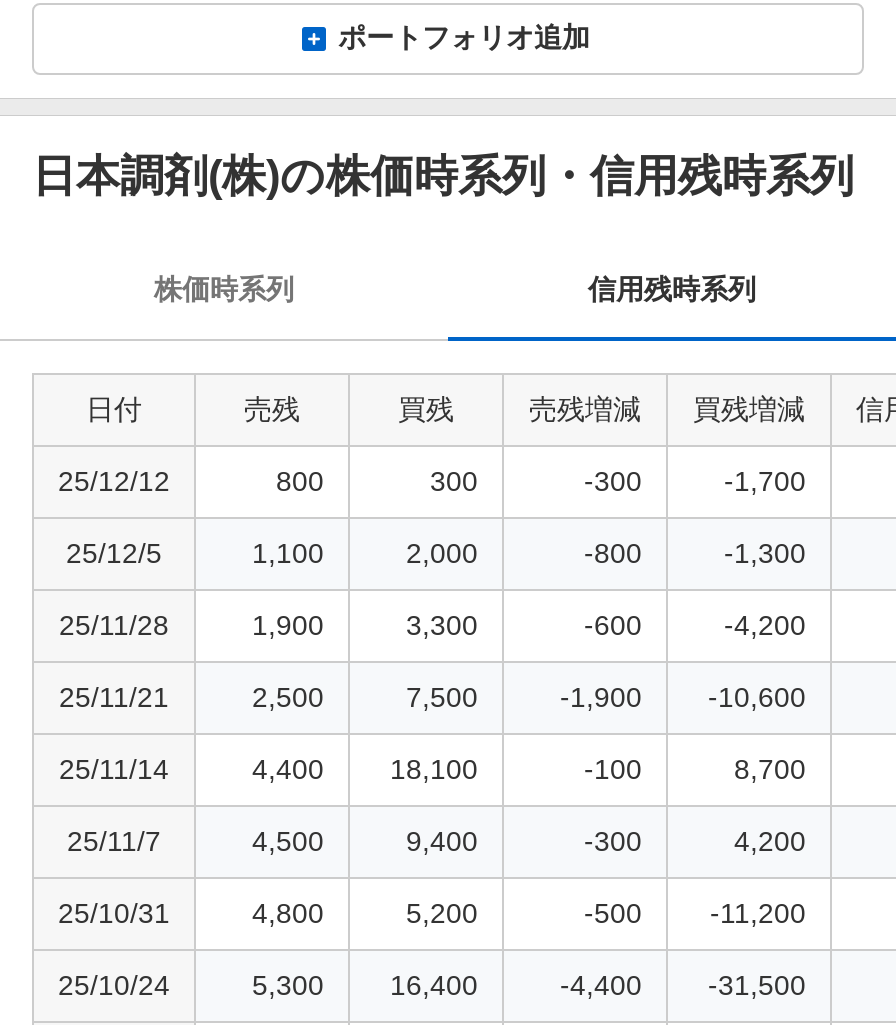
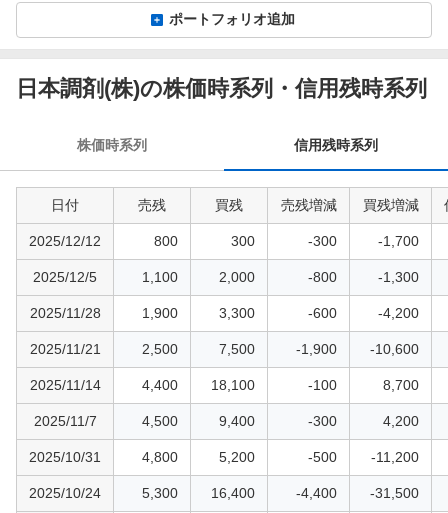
[58,465,170,497] 25/12/12 -> [29,233,101,249] 2025/12/12
[66,537,162,569] 25/12/5 -> [33,269,97,285] 2025/12/5
[59,609,169,641] 25/11/28 -> [29,305,100,321] 2025/11/28
[59,681,169,713] 25/11/21 -> [29,341,100,357] 2025/11/21
[59,753,169,785] 25/11/14 -> [29,377,100,393] 2025/11/14
[67,825,161,857] 25/11/7 -> [33,413,96,429] 2025/11/7
[58,897,170,929] 25/10/31 -> [29,449,101,465] 2025/10/31
[58,969,170,1001] 25/10/24 -> [29,485,101,501] 2025/10/24

